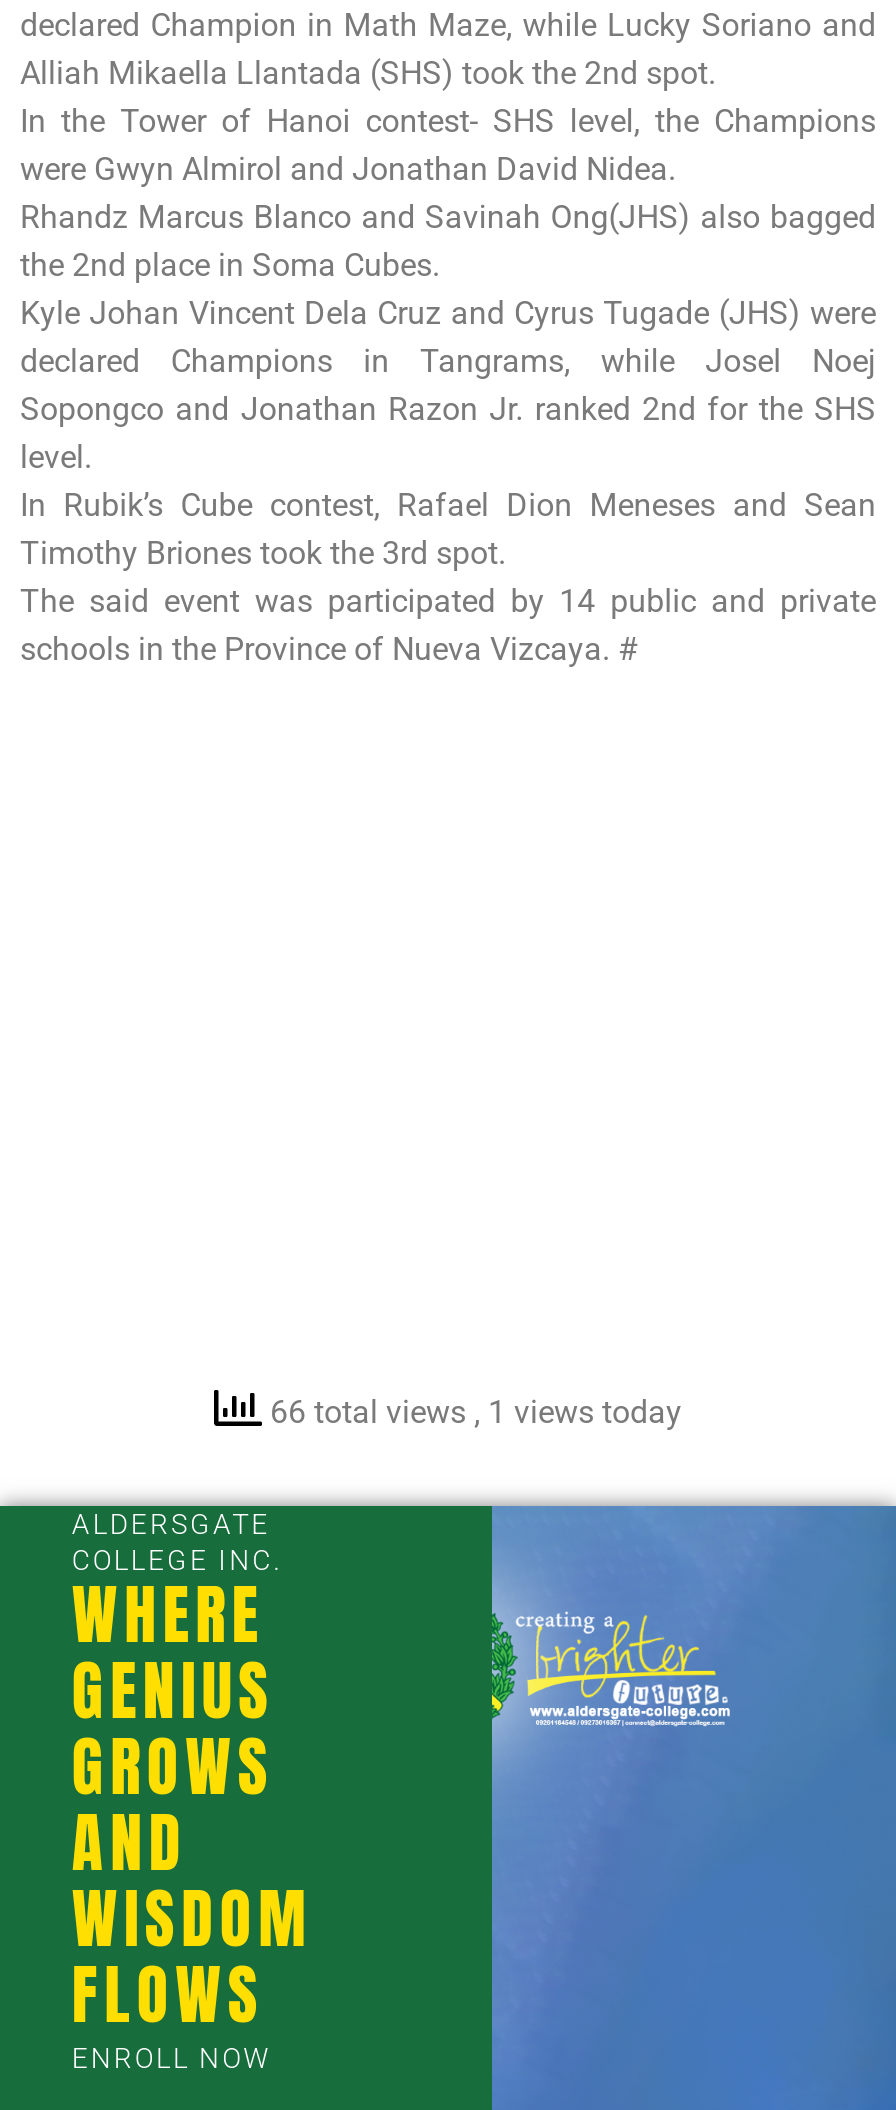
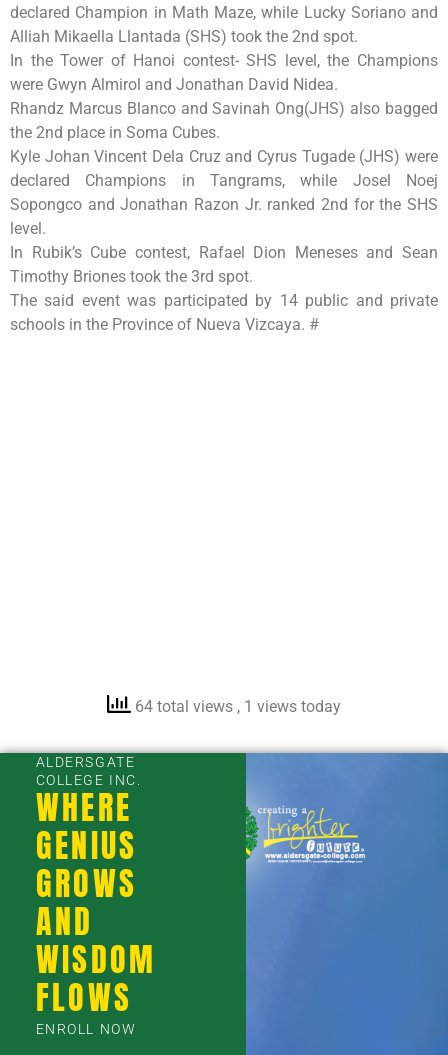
[262,1394,682,1432] 66 total views, 1 views today -> [131,697,341,716] 64 total views, 1 views today

